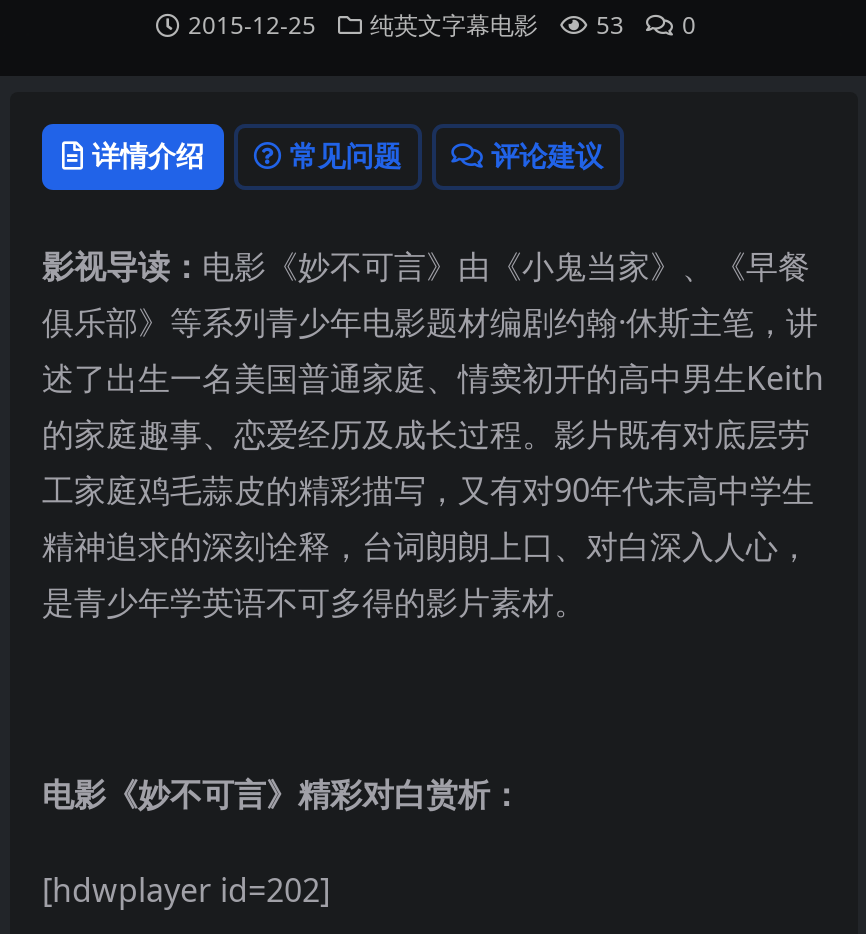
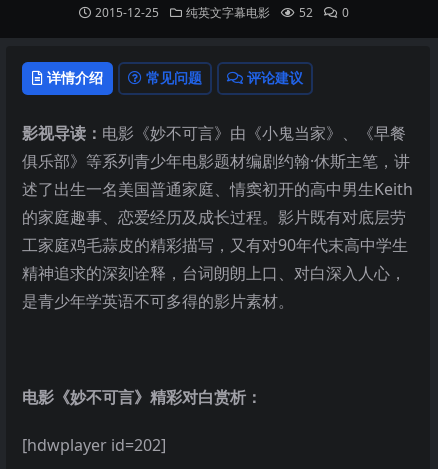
[188,8,696,42] 2015-12-25 纯英文字幕电影 53 0 -> [95,4,349,21] 2015-12-25 纯英文字幕电影 52 0

